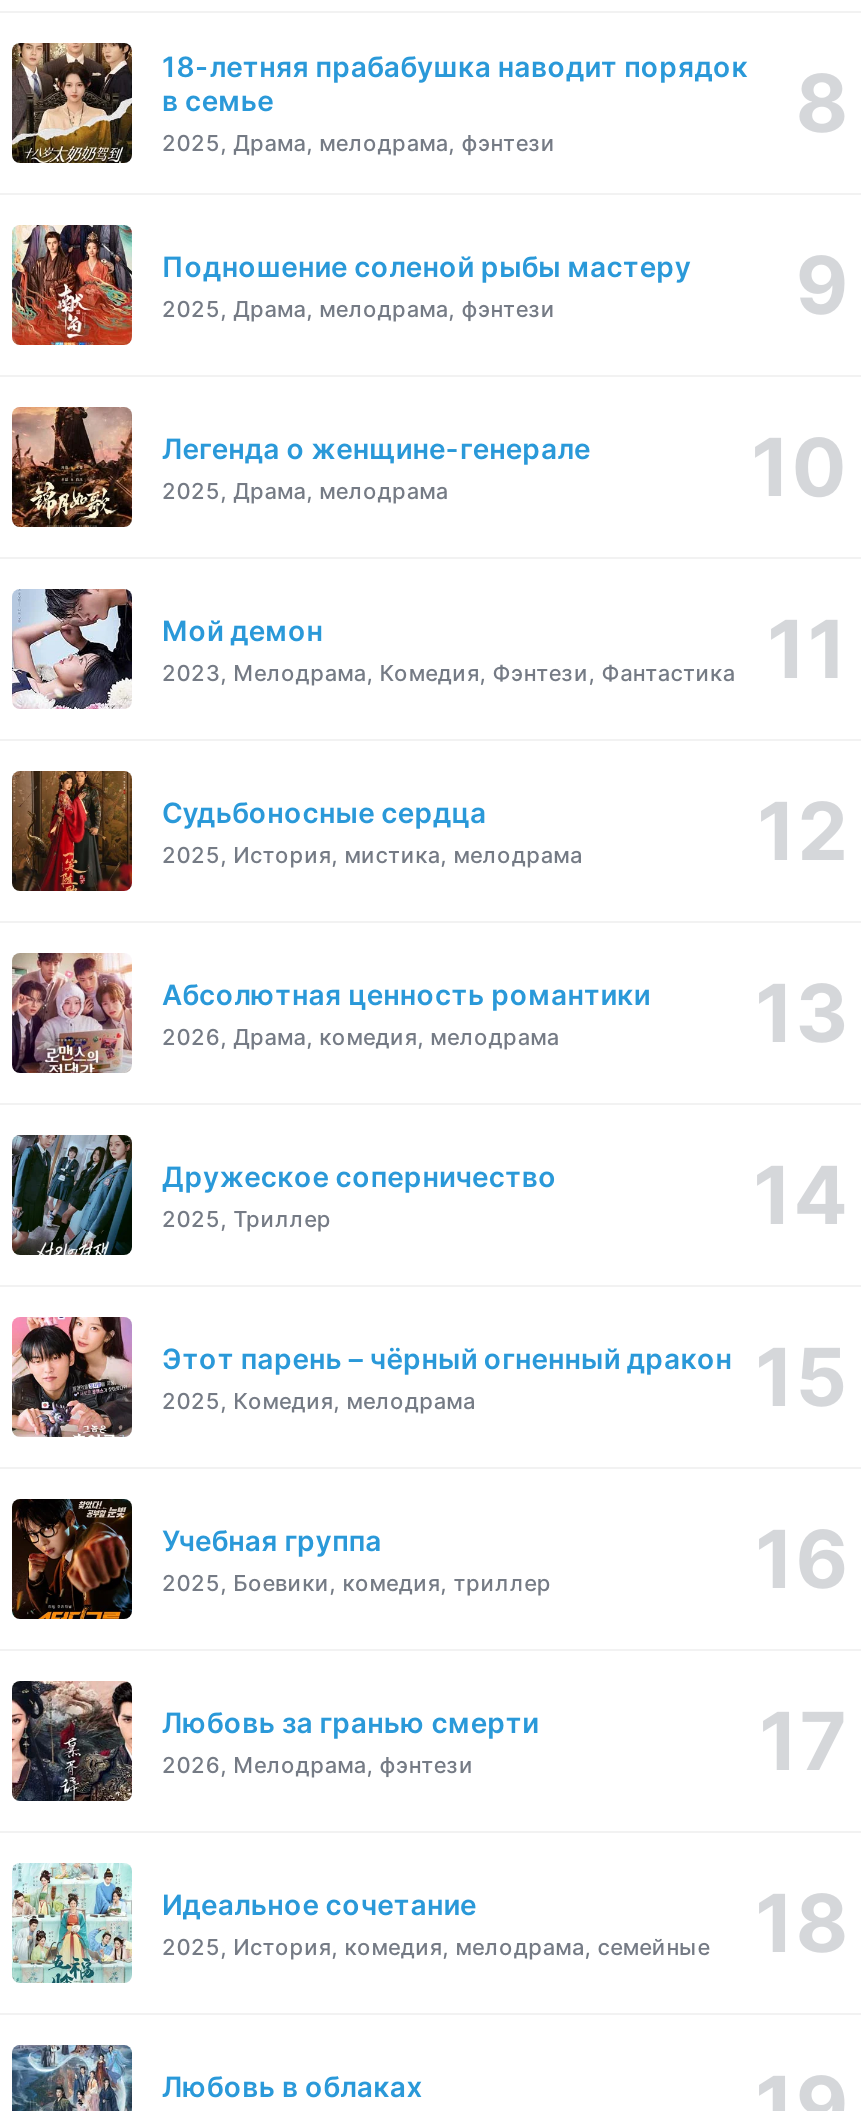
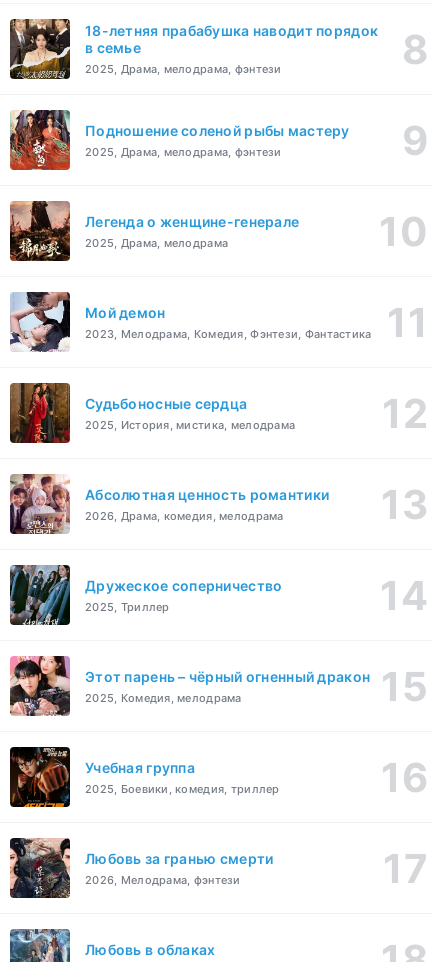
[12,1865,710,1985] [image] | Идеальное сочетание | 2025, История, комедия, мелодрама, семейные -> none

